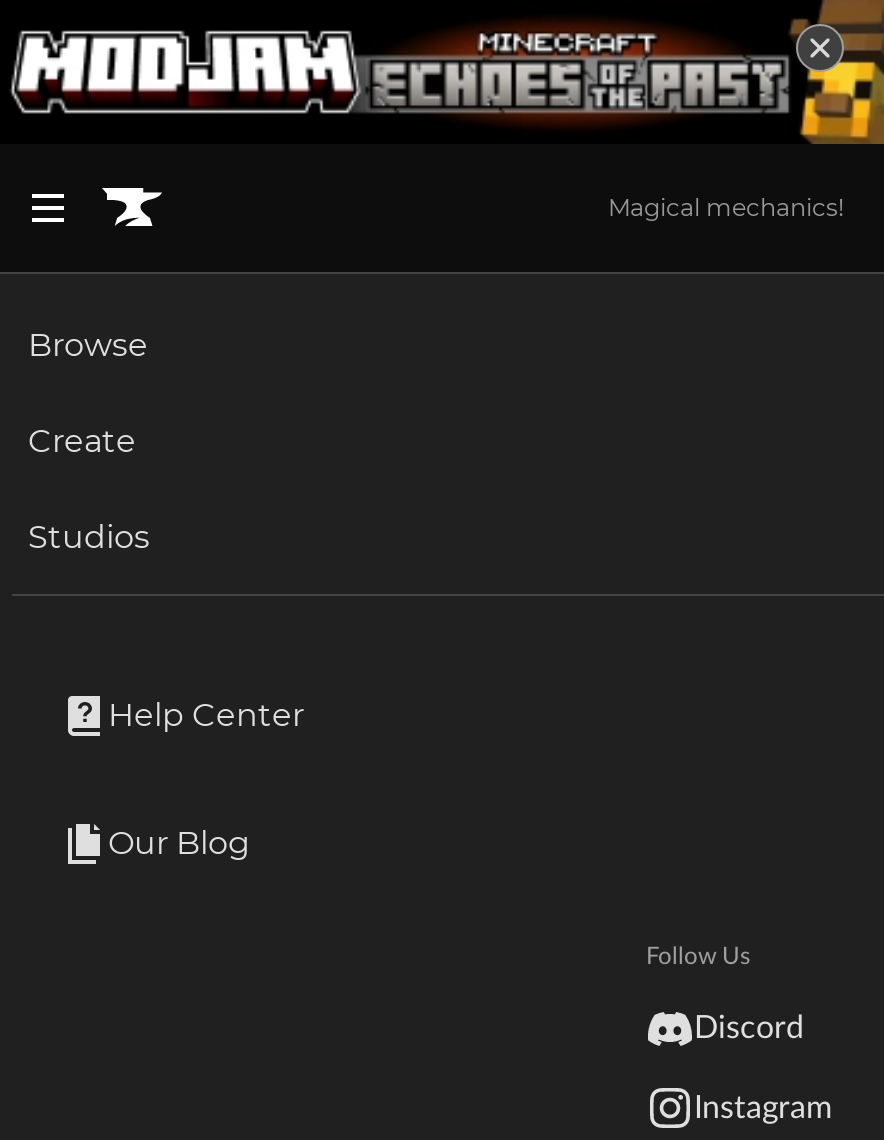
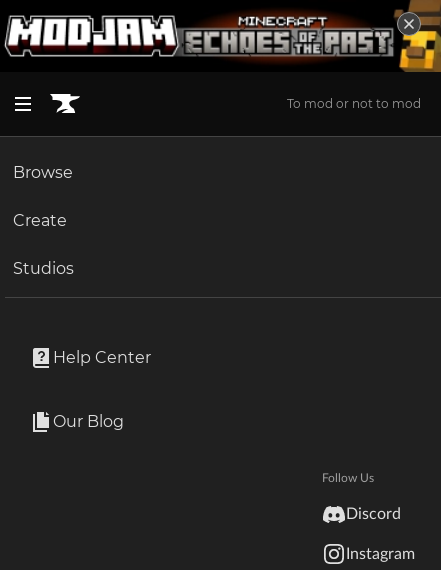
[608,191,844,221] Magical mechanics! -> [287,96,421,111] To mod or not to mod

